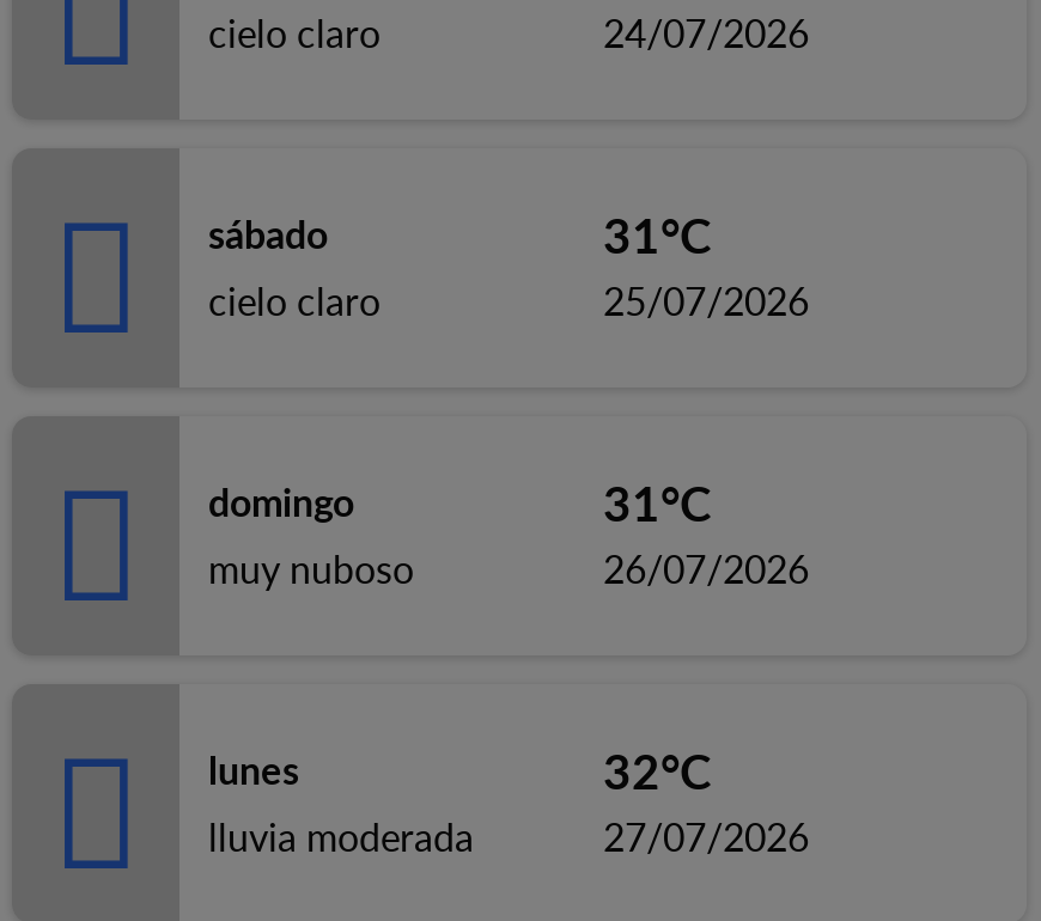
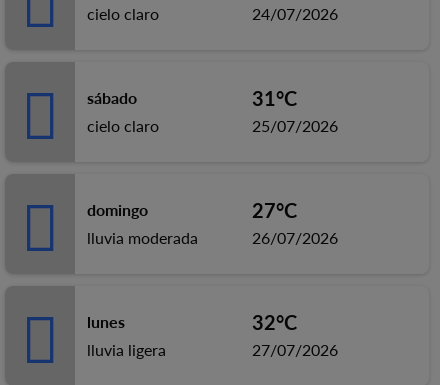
[603,474,711,531] 31°C -> [252,198,297,222] 27°C
[208,545,414,591] muy nuboso -> none
moved [208,813,474,859] -> [87,228,198,247]: lluvia moderada
none -> [87,340,166,359] lluvia ligera

